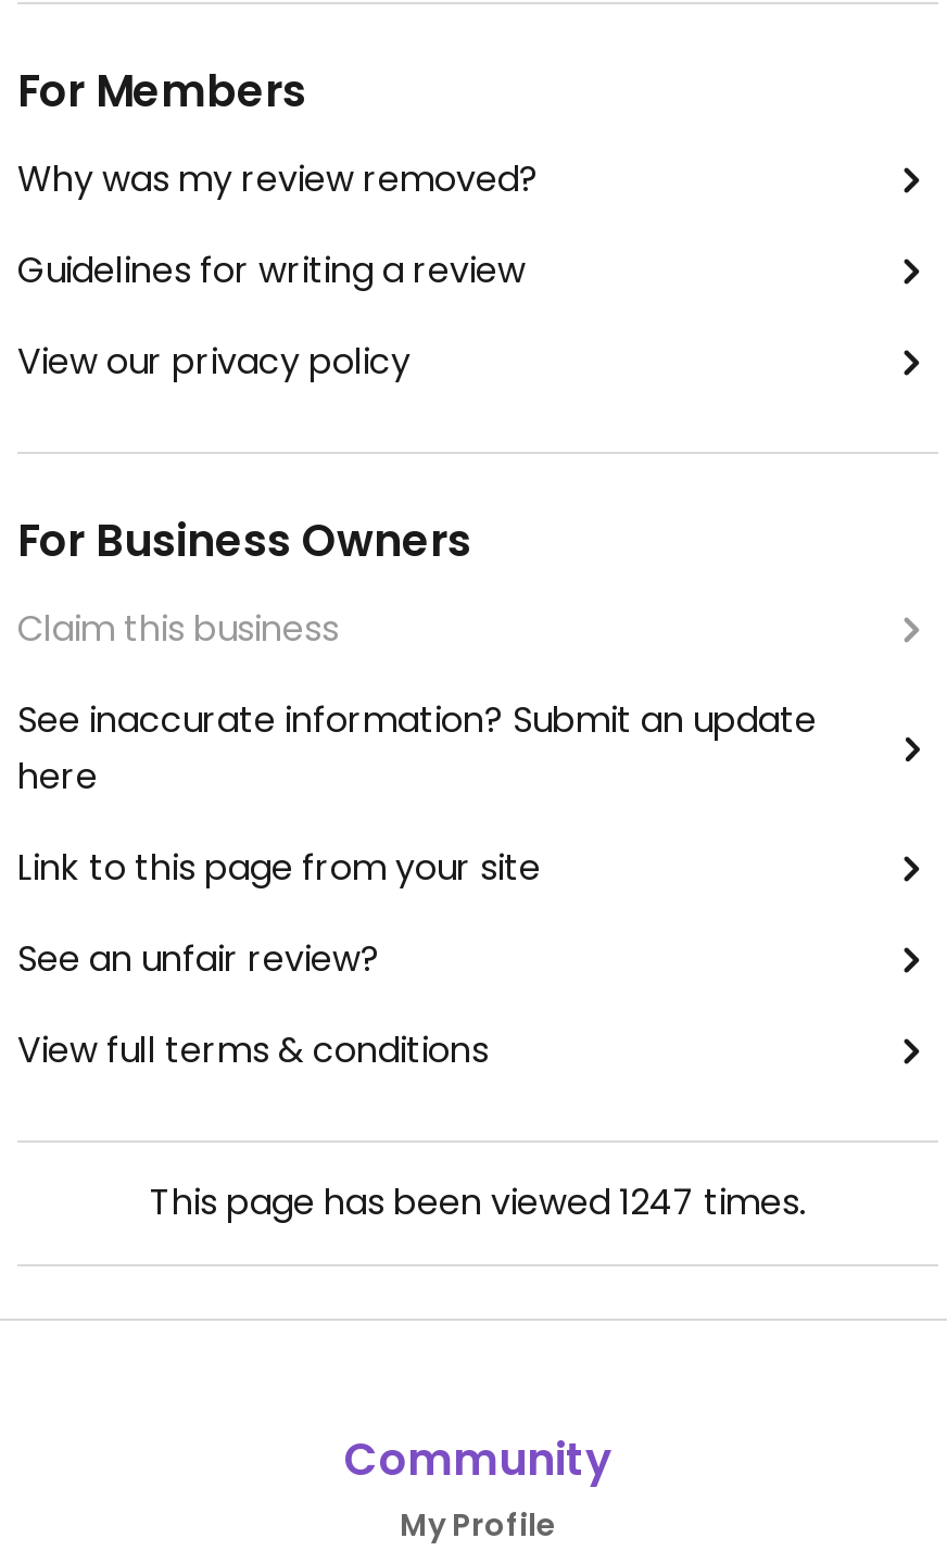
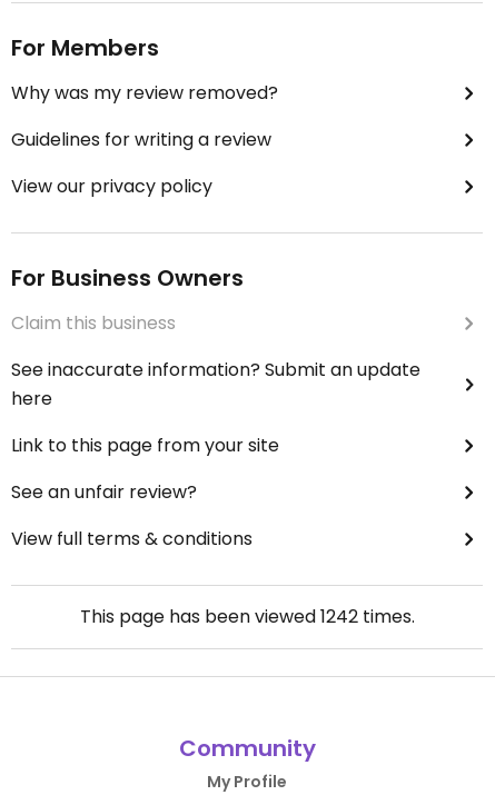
[150,1177,806,1227] This page has been viewed 1247 times. -> [80,604,414,629] This page has been viewed 1242 times.

